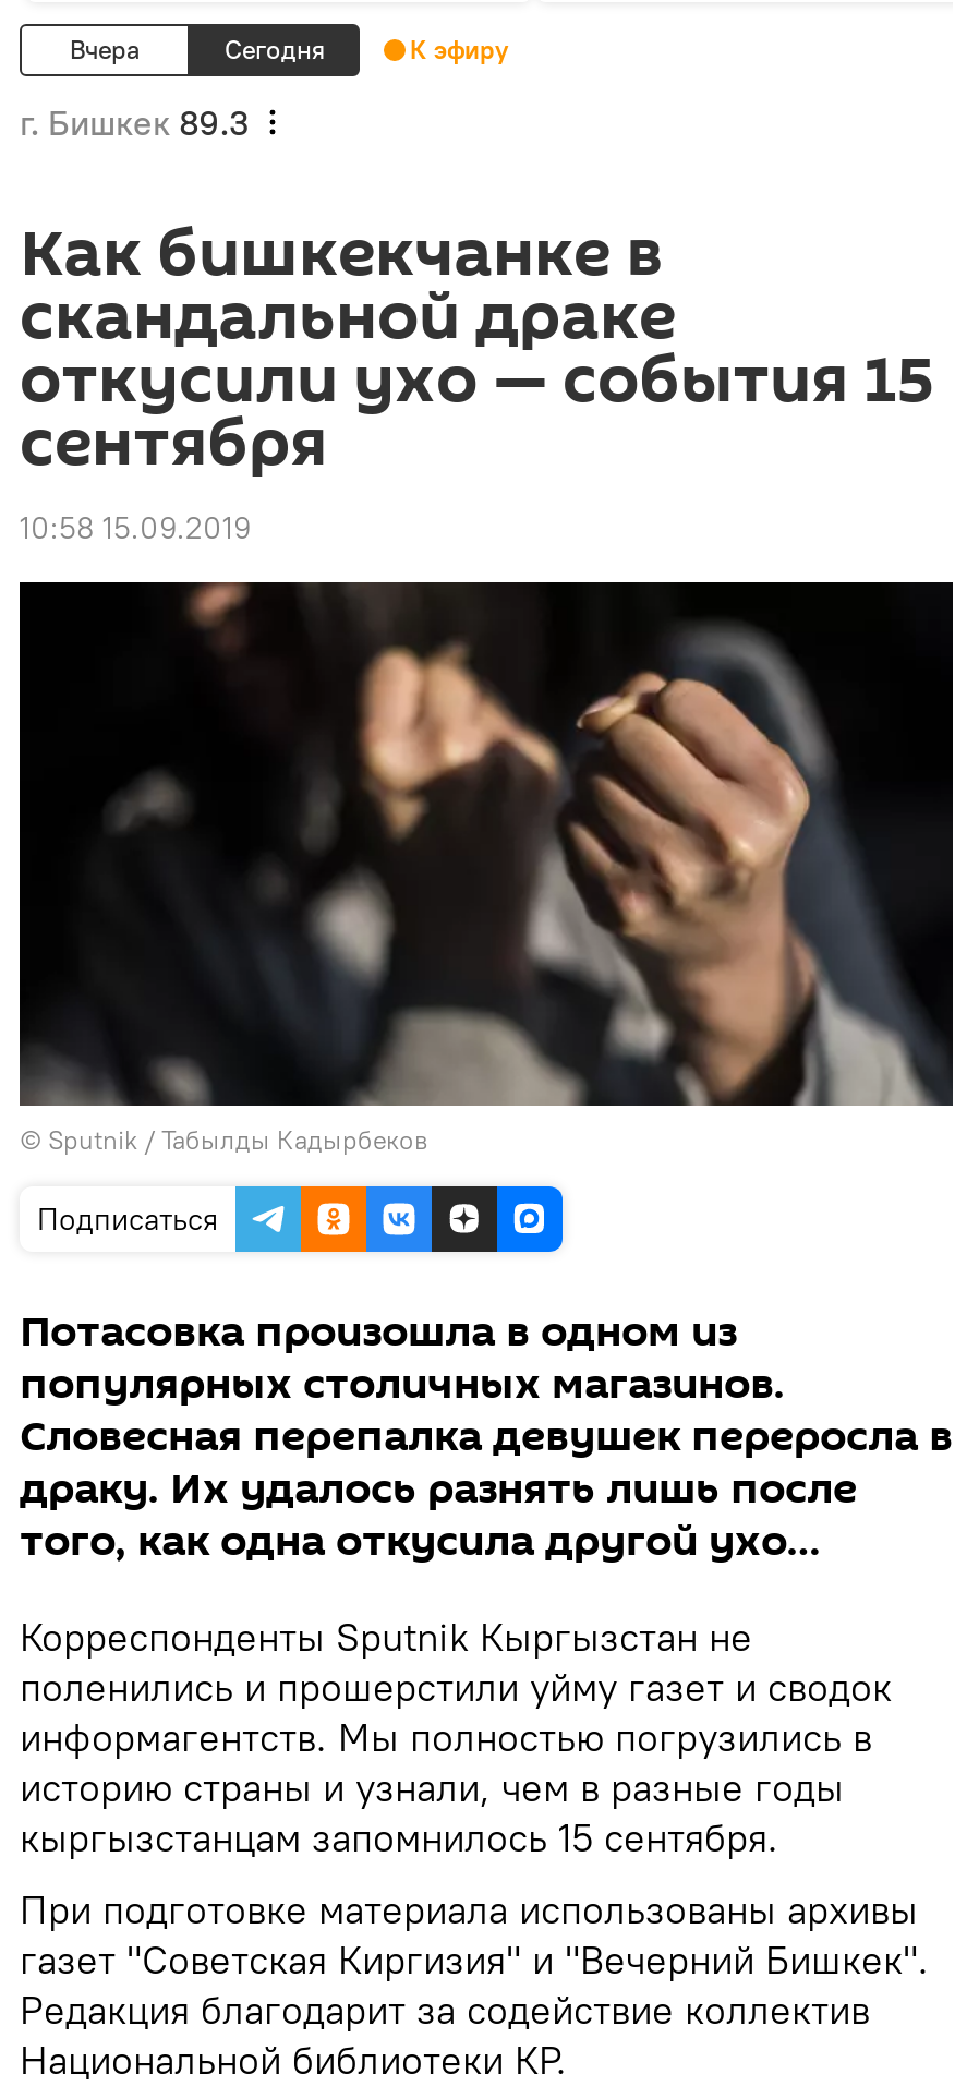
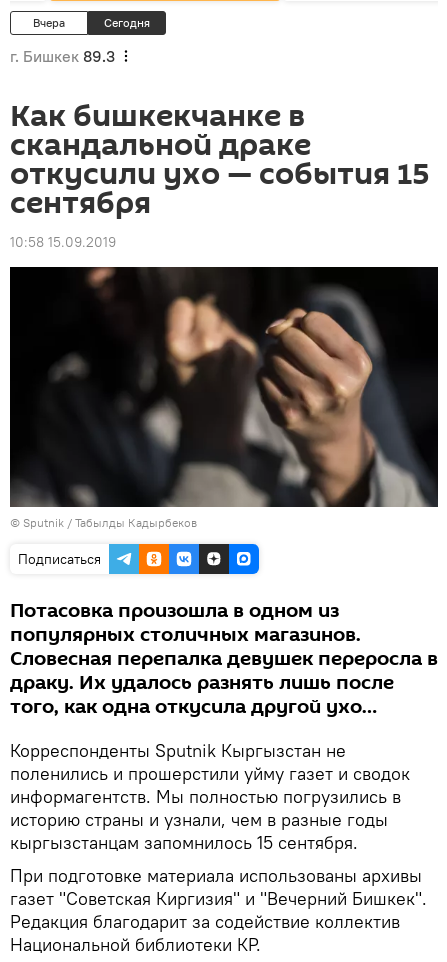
[410,33,508,65] К эфиру -> none

